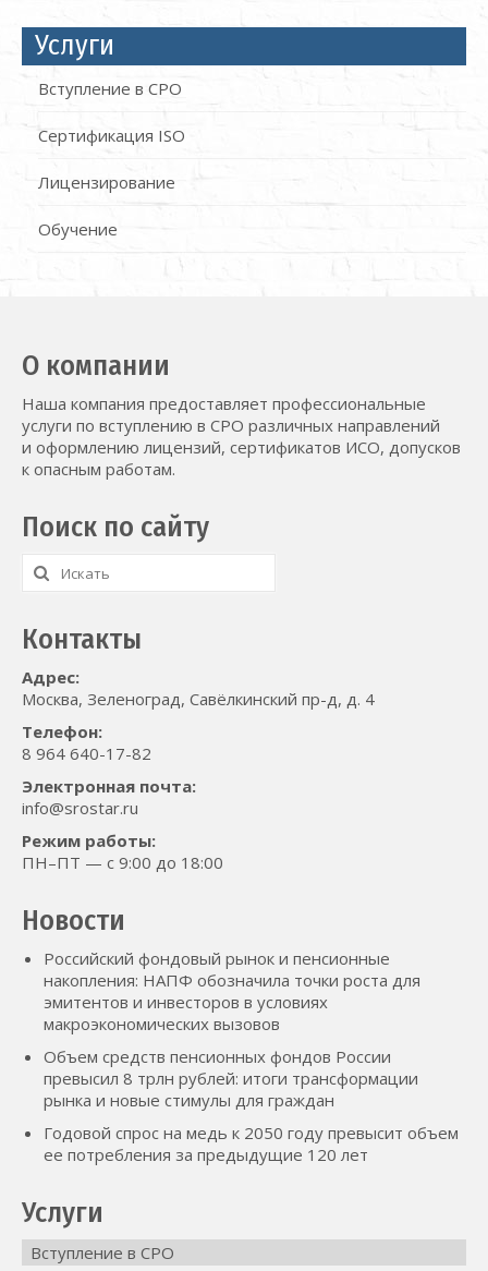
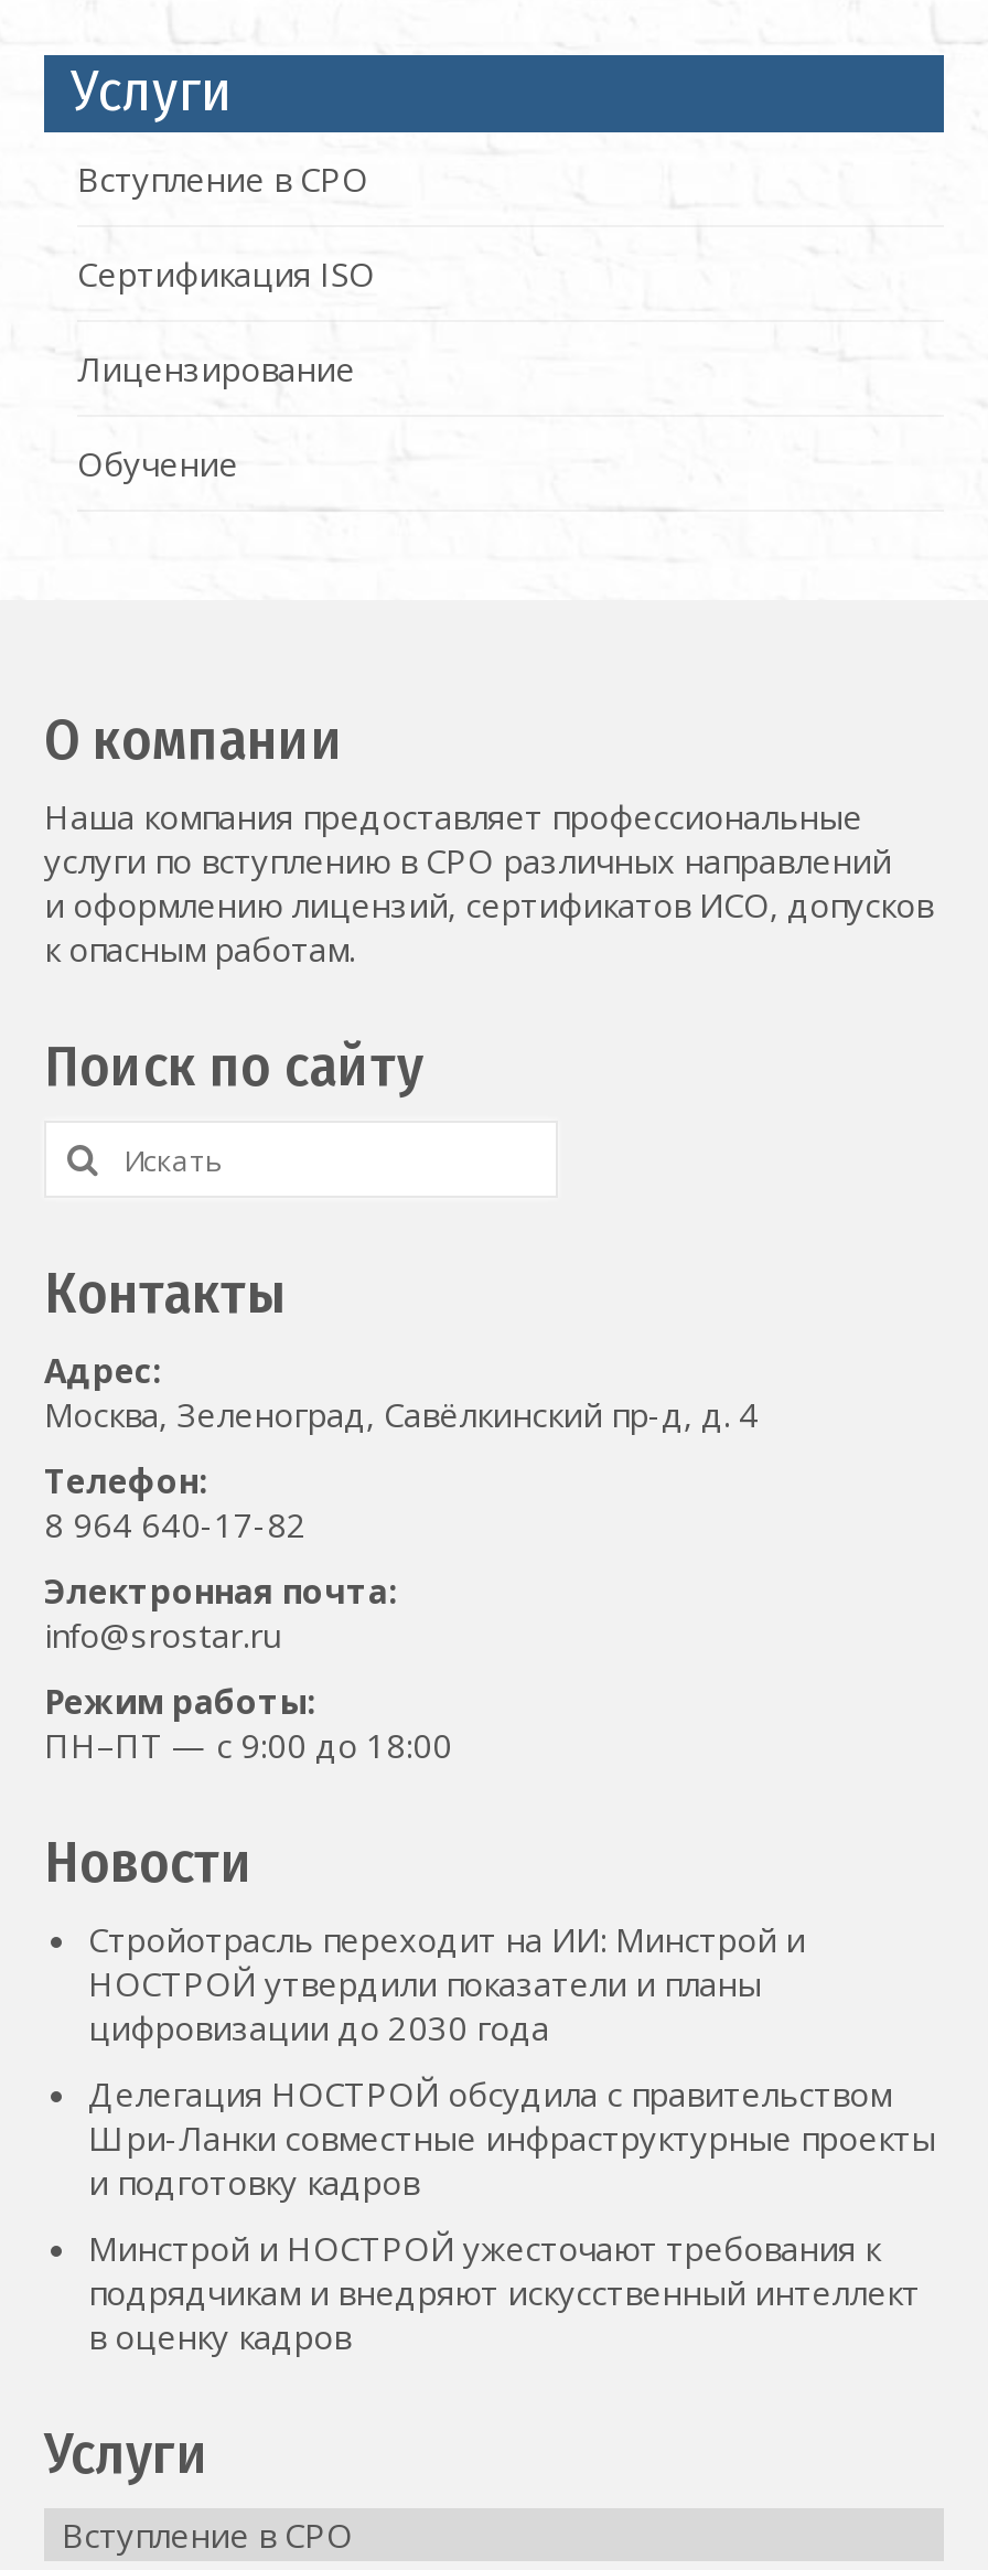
[44,947,420,1034] Российский фондовый рынок и пенсионные | накопления: НАПФ обозначила точки роста для | эмитентов и инвесторов в условиях | макроэкономических вызовов -> [88,1917,805,2049] Стройотрасль переходит на ИИ: Минстрой и | НОСТРОЙ утвердили показатели и планы | цифровизации до 2030 года
[44,1045,418,1111] Объем средств пенсионных фондов России | превысил 8 трлн рублей: итоги трансформации | рынка и новые стимулы для граждан -> [88,2071,935,2204] Делегация НОСТРОЙ обсудила с правительством | Шри-Ланки совместные инфраструктурные проекты | и подготовку кадров
[44,1122,459,1165] Годовой спрос на медь к 2050 году превысит объем | ее потребления за предыдущие 120 лет -> [88,2226,920,2358] Минстрой и НОСТРОЙ ужесточают требования к | подрядчикам и внедряют искусственный интеллект | в оценку кадров

